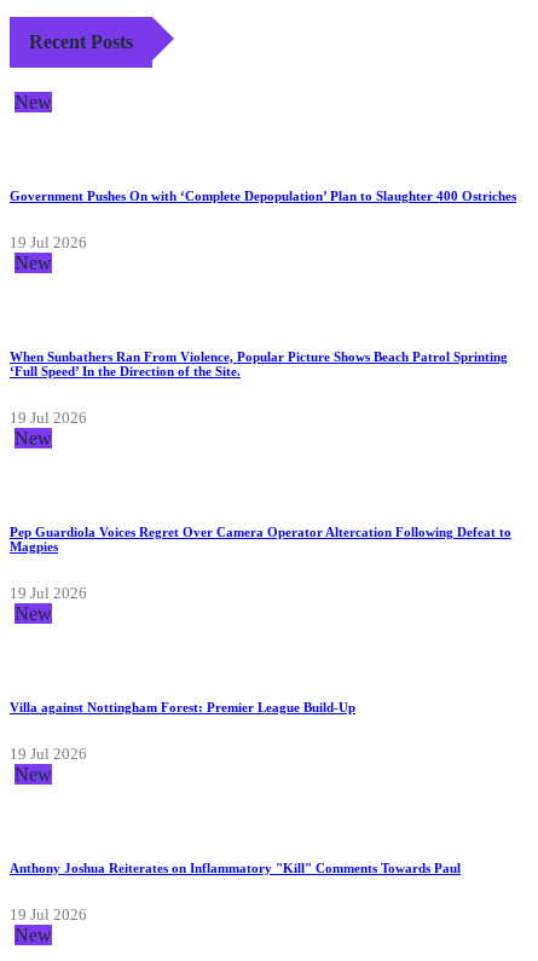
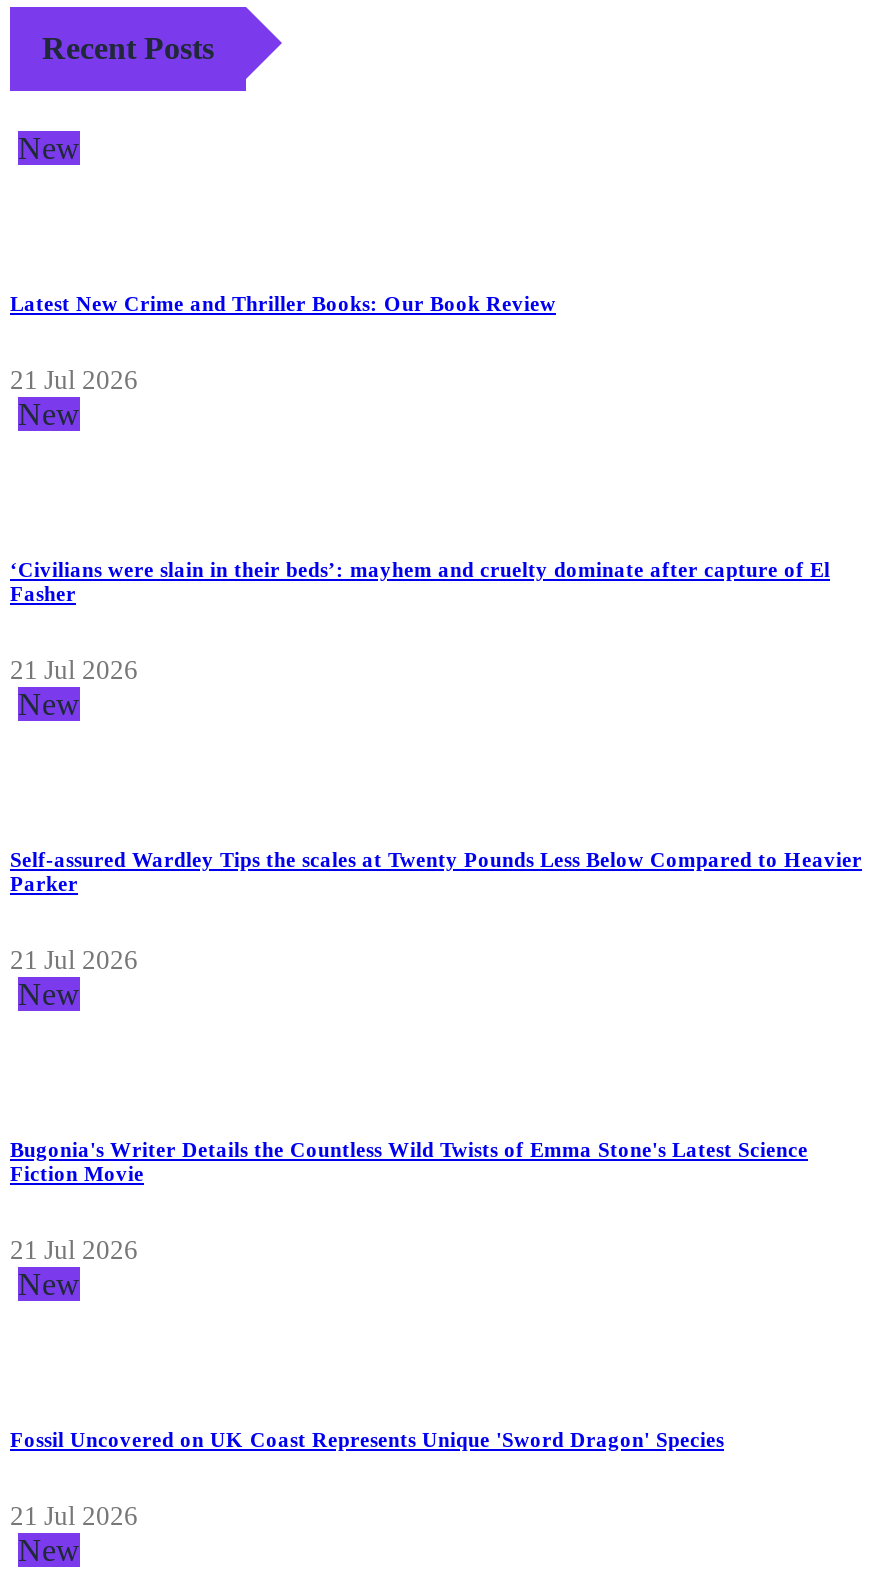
[10,189,516,203] Government Pushes On with ‘Complete Depopulation’ Plan to Slaughter 400 Ostriches -> [10,292,556,316] Latest New Crime and Thriller Books: Our Book Review
[10,234,87,252] 19 Jul 2026 -> [10,366,138,396] 21 Jul 2026
[10,350,508,379] When Sunbathers Ran From Violence, Popular Picture Shows Beach Patrol Sprinting | ‘Full Speed’ In the Direction of the Site. -> [10,558,830,606] ‘Civilians were slain in their beds’: mayhem and cruelty dominate after capture of El | Fasher
[10,409,87,427] 19 Jul 2026 -> [10,656,138,686] 21 Jul 2026
[10,525,511,554] Pep Guardiola Voices Regret Over Camera Operator Altercation Following Defeat to | Magpies -> [10,847,862,895] Self-assured Wardley Tips the scales at Twenty Pounds Less Below Compared to Heavier | Parker
[10,584,87,602] 19 Jul 2026 -> [10,945,138,975] 21 Jul 2026
[10,700,355,715] Villa against Nottingham Forest: Premier League Build-Up -> [10,1137,808,1185] Bugonia's Writer Details the Countless Wild Twists of Emma Stone's Latest Science | Fiction Movie
[10,745,87,763] 19 Jul 2026 -> [10,1235,138,1265] 21 Jul 2026
[10,861,461,875] Anthony Joshua Reiterates on Inflammatory "Kill" Comments Towards Paul -> [10,1427,724,1451] Fossil Uncovered on UK Coast Represents Unique 'Sword Dragon' Species
[10,906,87,924] 19 Jul 2026 -> [10,1501,138,1531] 21 Jul 2026

